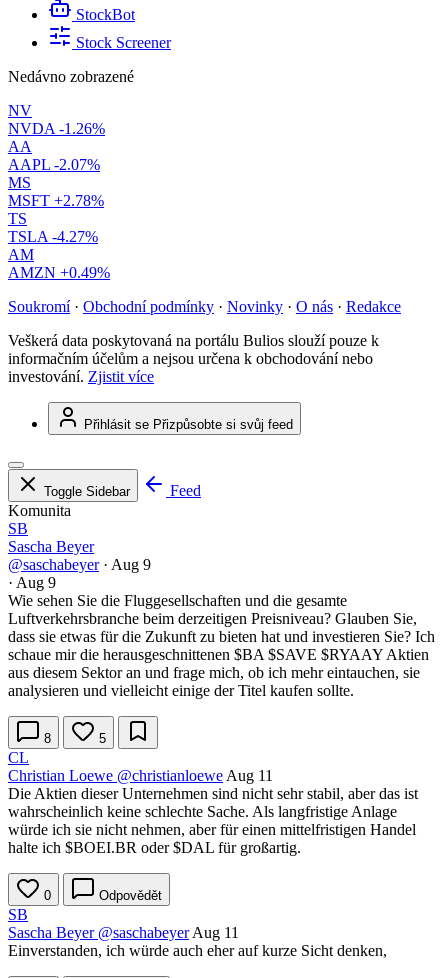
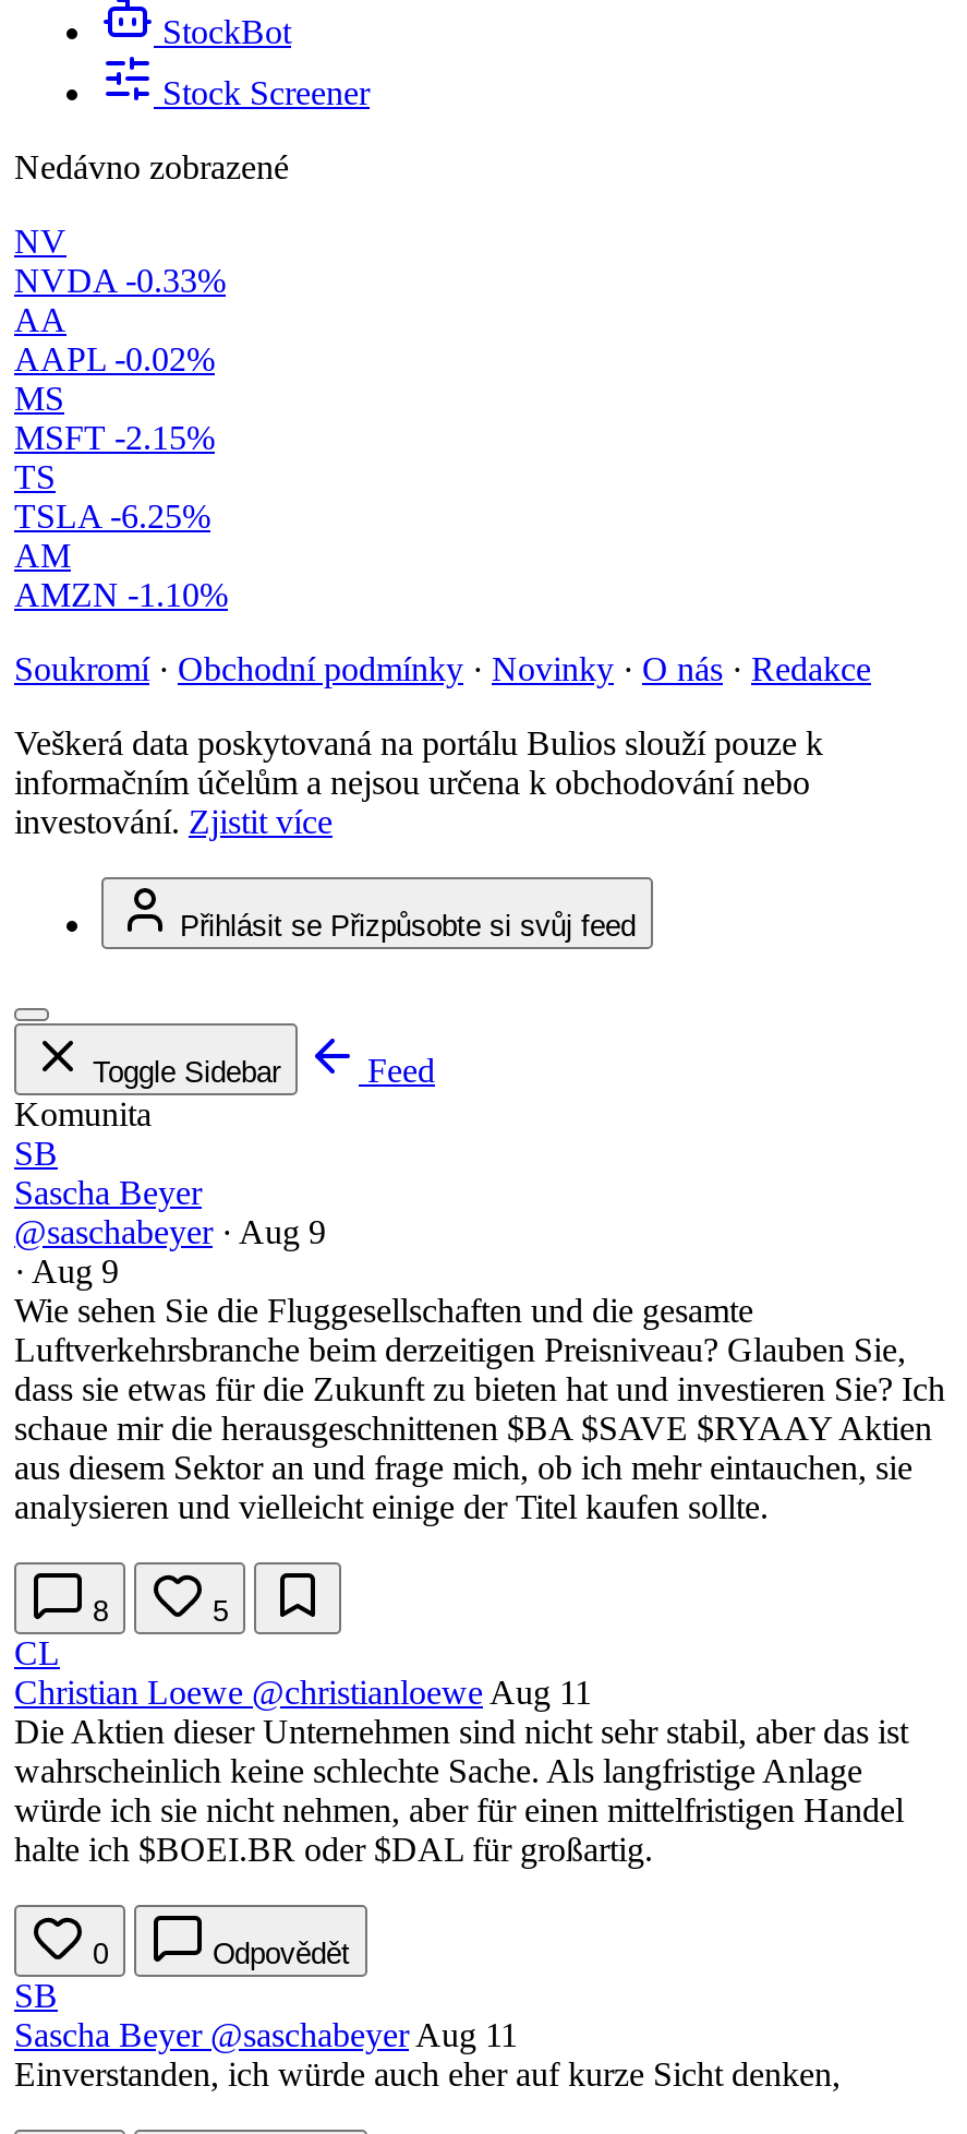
[8,120,105,137] NVDA -1.26% -> [14,262,226,299] NVDA -0.33%
[8,156,100,173] AAPL -2.07% -> [14,341,215,378] AAPL -0.02%
[8,192,104,209] MSFT +2.78% -> [14,419,215,456] MSFT -2.15%
[8,228,98,245] TSLA -4.27% -> [14,498,210,535] TSLA -6.25%
[8,264,110,281] AMZN +0.49% -> [14,576,228,613] AMZN -1.10%

